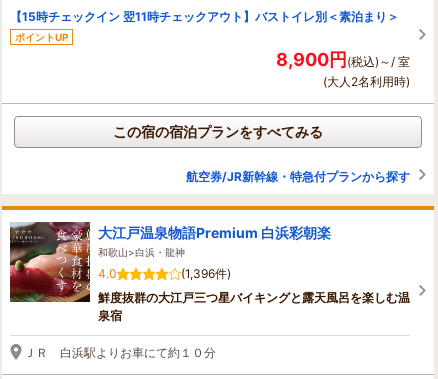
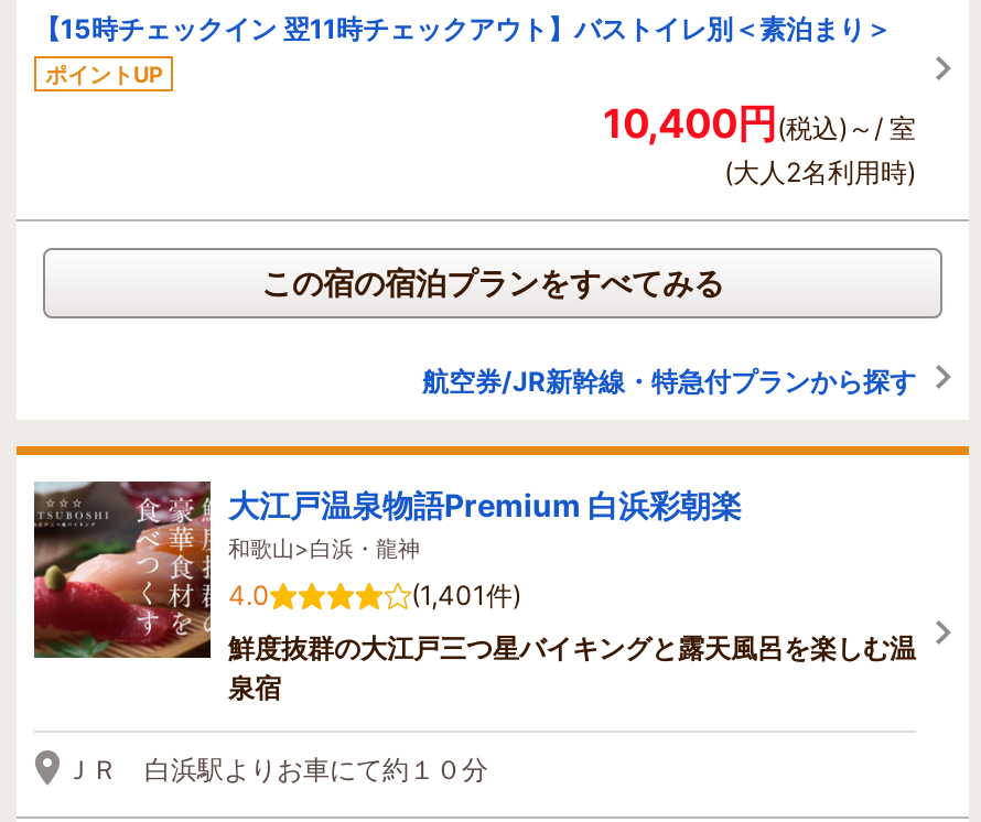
[276,49,410,70] 8,900円(税込)～/ 室 -> [603,100,916,146] 10,400円(税込)～/ 室
[181,266,231,281] (1,396件) -> [411,578,521,611] (1,401件)

